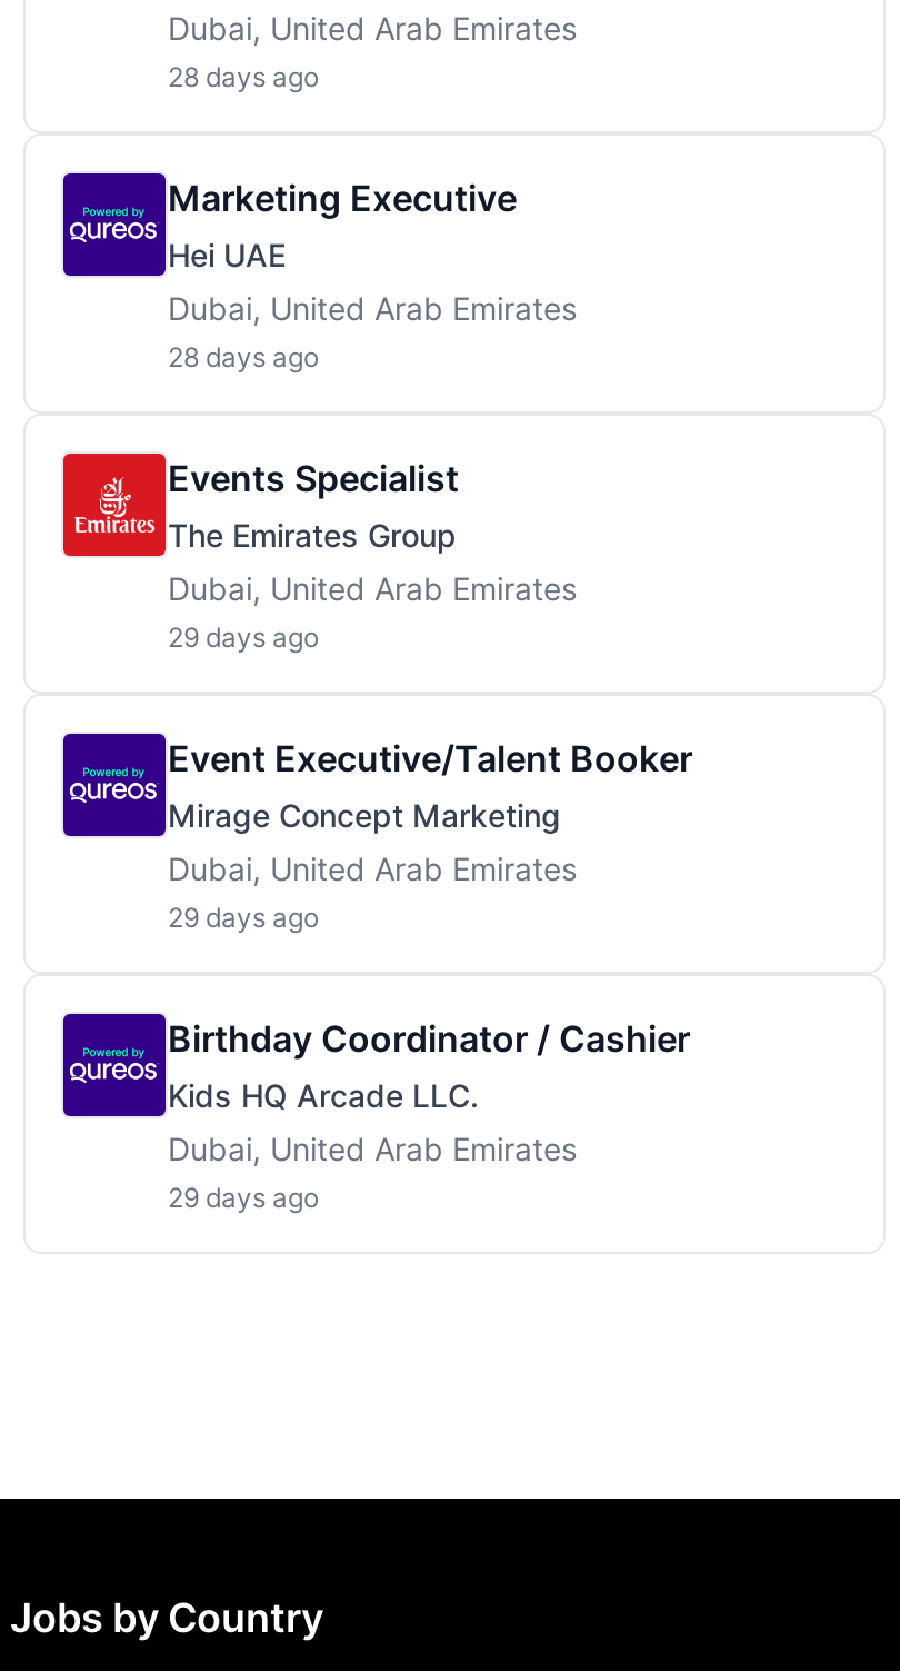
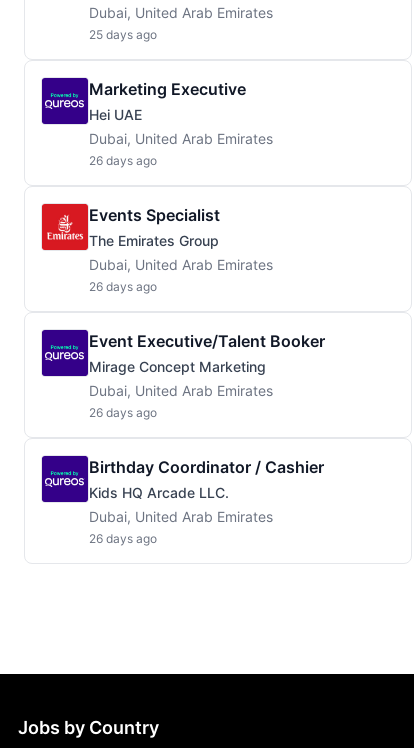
[168,60,319,93] 28 days ago -> [89,27,157,42] 25 days ago
[168,340,319,374] 28 days ago -> [89,153,157,168] 26 days ago
[168,620,319,654] 29 days ago -> [89,279,157,294] 26 days ago
[168,901,319,934] 29 days ago -> [89,405,157,420] 26 days ago
[168,1181,319,1214] 29 days ago -> [89,531,157,546] 26 days ago

